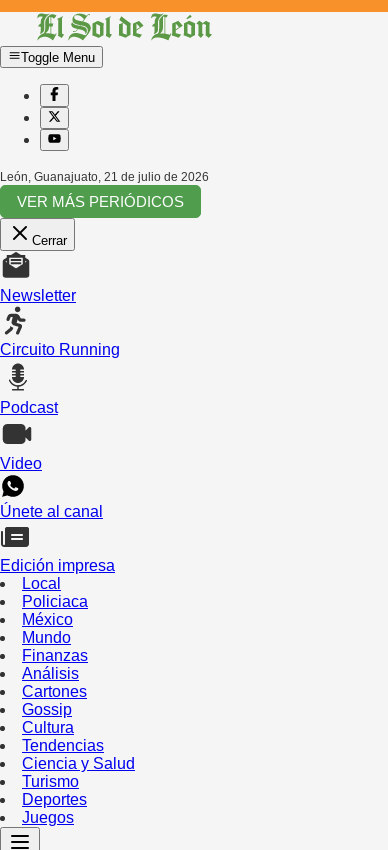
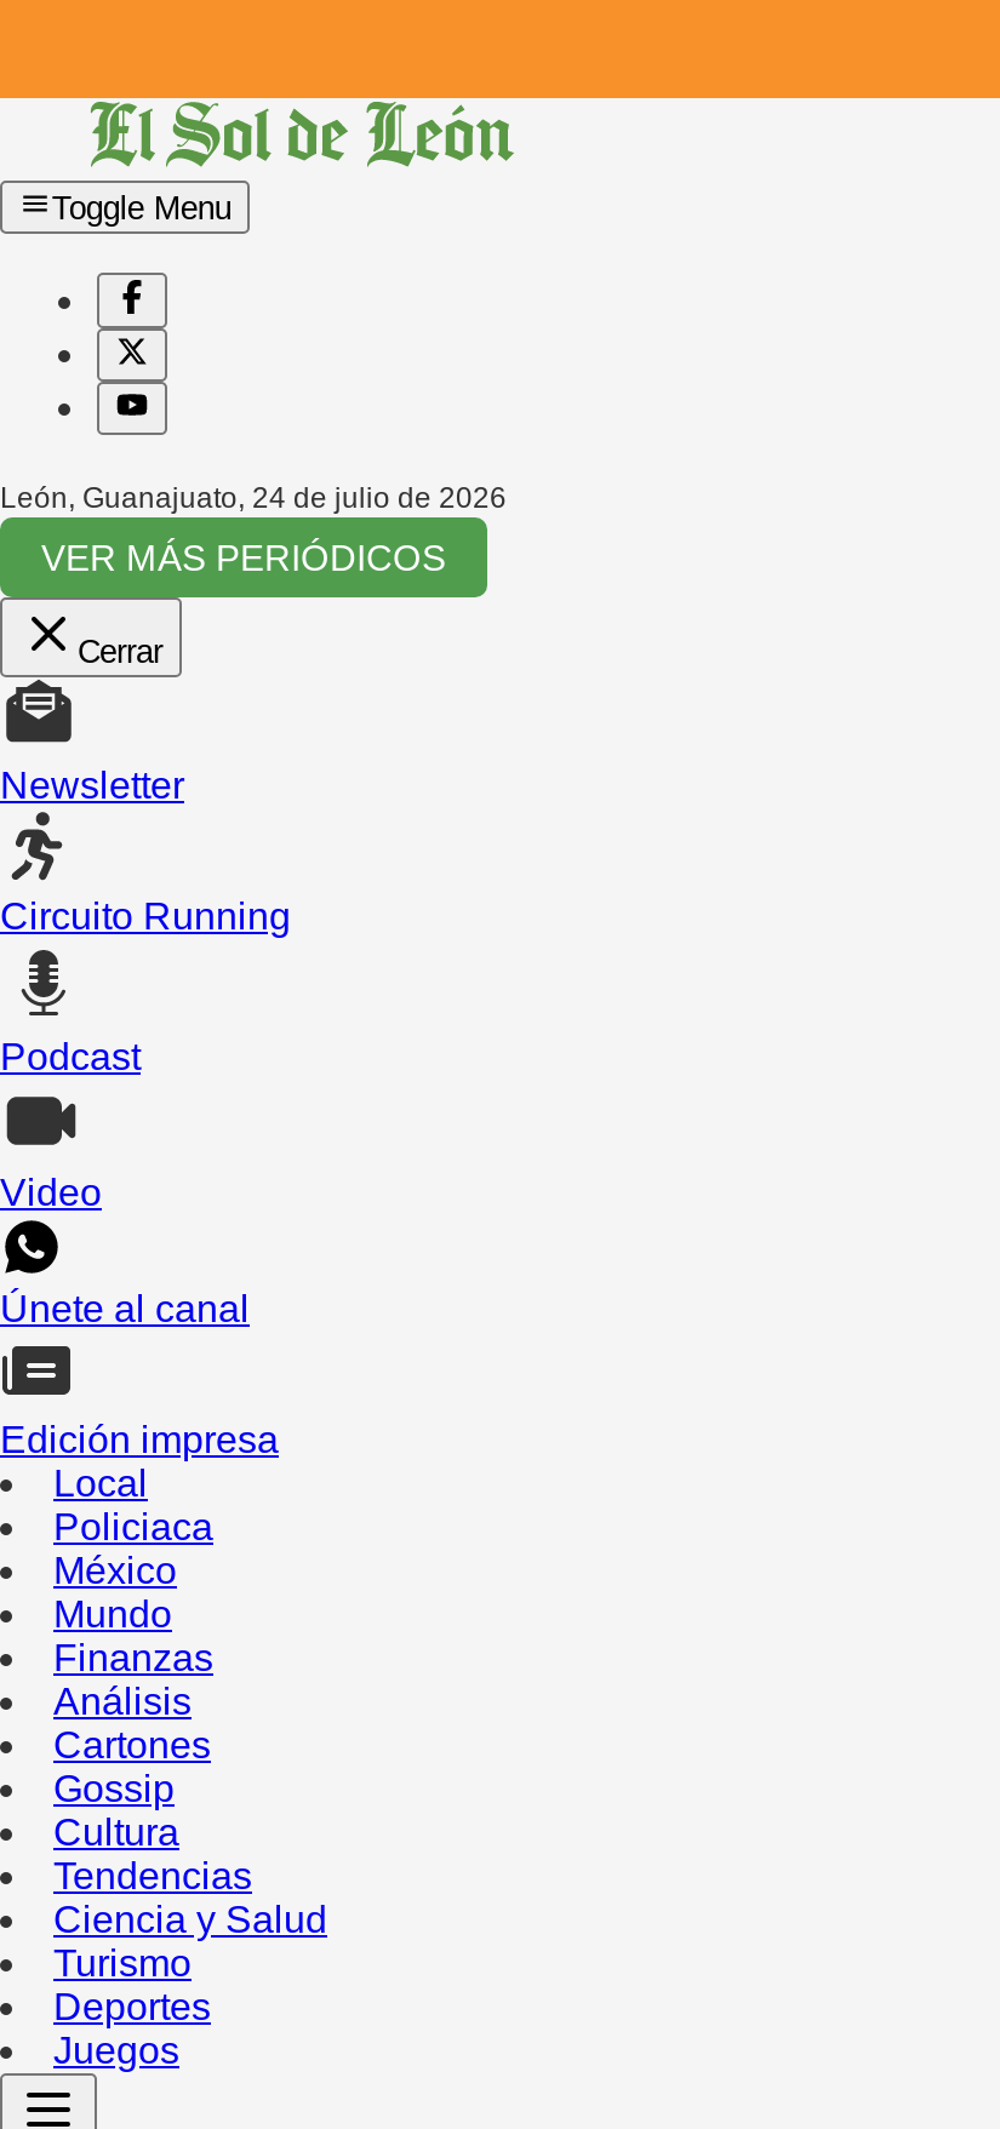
[0,170,209,184] León, Guanajuato, 21 de julio de 2026 -> [0,482,507,516] León, Guanajuato, 24 de julio de 2026

